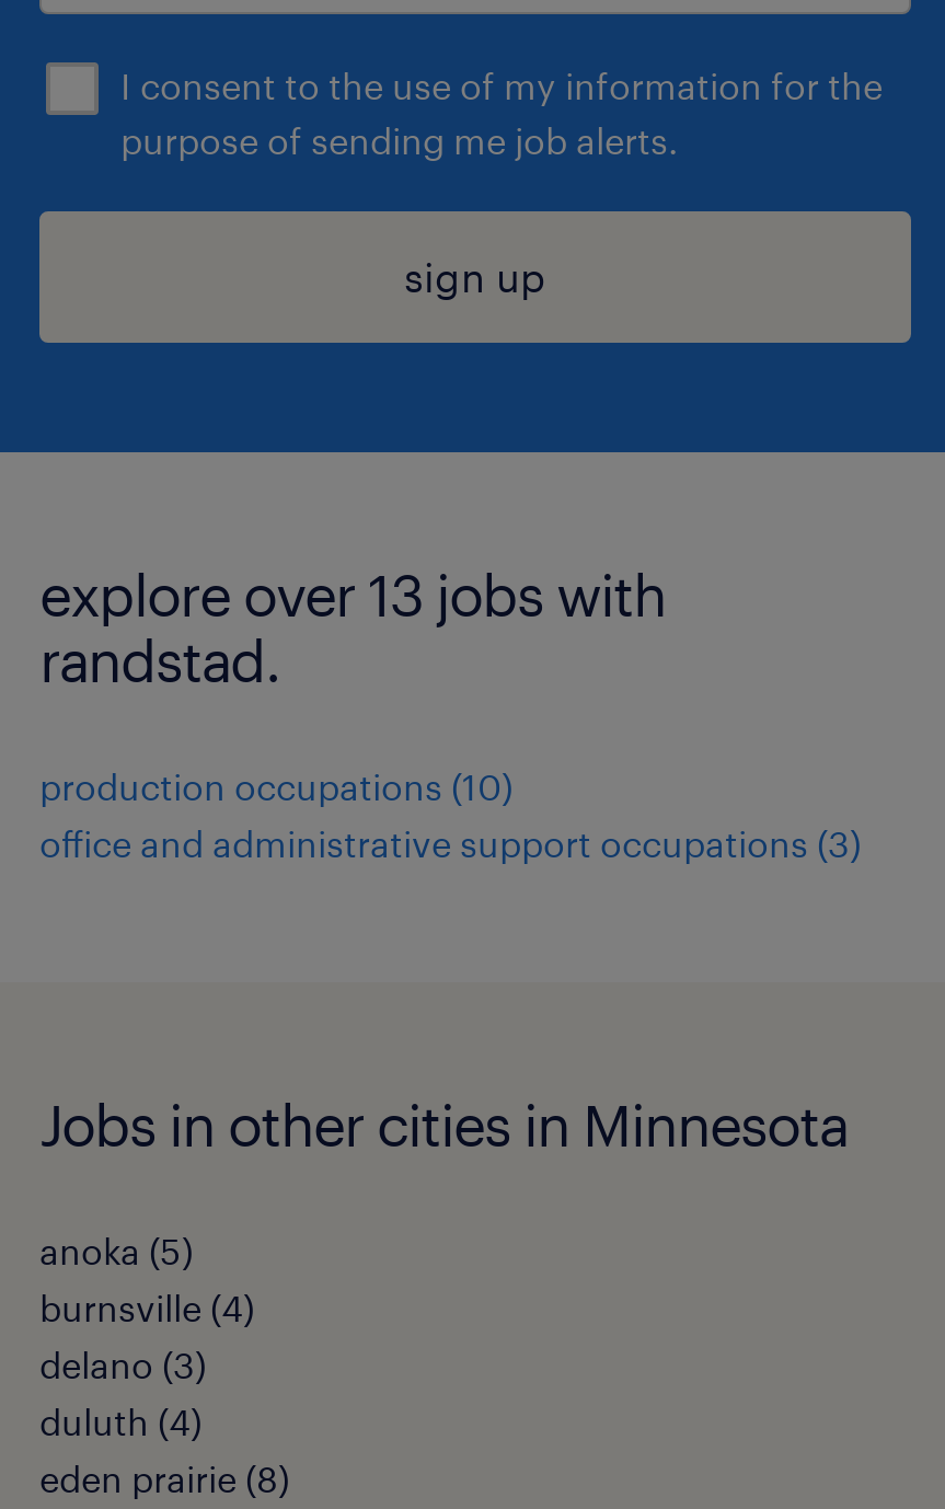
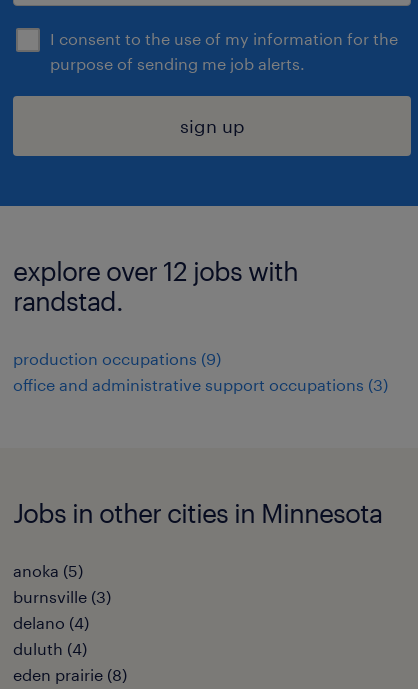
[39,560,666,627] explore over 13 jobs with -> [13,255,298,286] explore over 12 jobs with
[39,765,512,807] production occupations (10) -> [13,349,221,368] production occupations (9)
[39,1287,254,1328] burnsville (4) -> [13,587,111,606] burnsville (3)
[39,1344,206,1385] delano (3) -> [13,613,89,632] delano (4)

